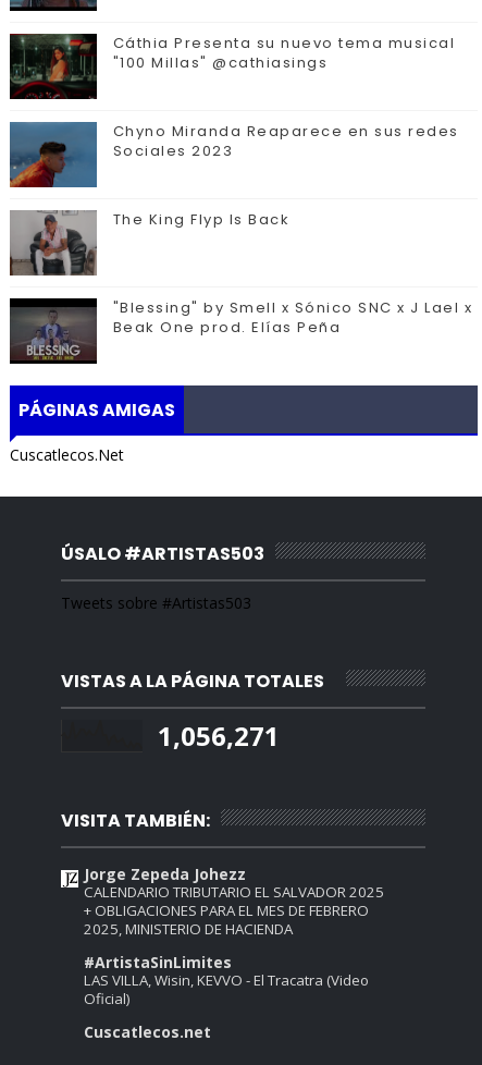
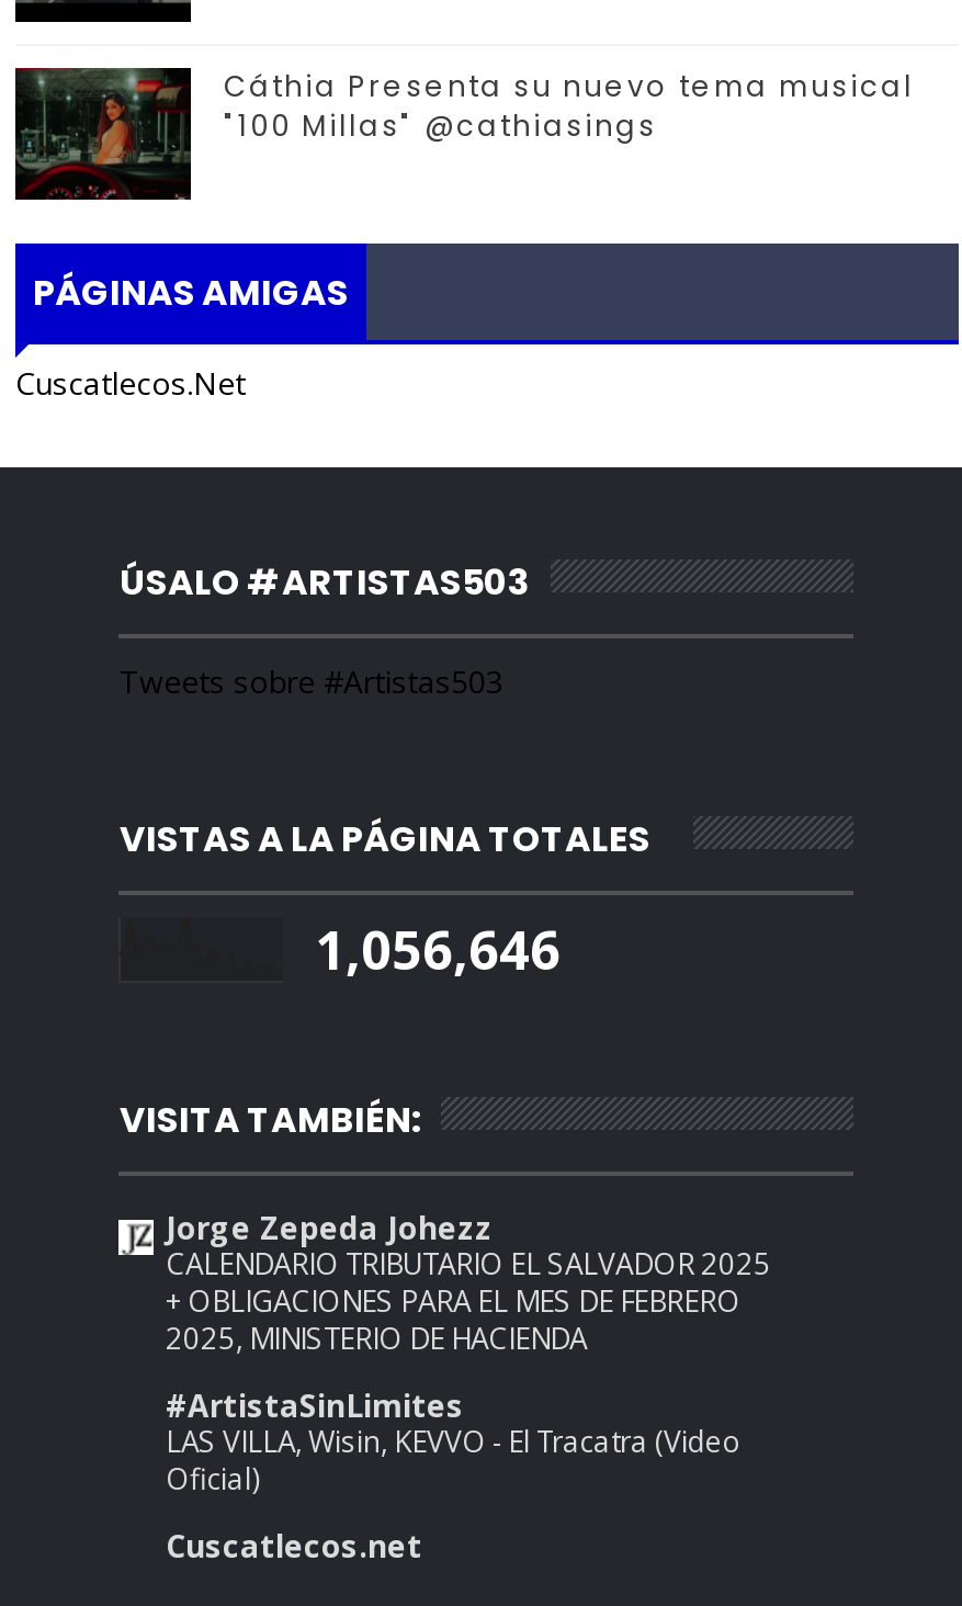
[9,121,459,230] [image] | Chyno Miranda Reaparece en sus redes | Sociales 2023 | The King Flyp Is Back -> none
[10,209,473,338] [image] | "Blessing" by Smell x Sónico SNC x J Lael x | Beak One prod. Elías Peña -> none
[10,297,97,364] [image] -> none
[158,718,280,754] 1,056,271 -> [315,913,561,985] 1,056,646

